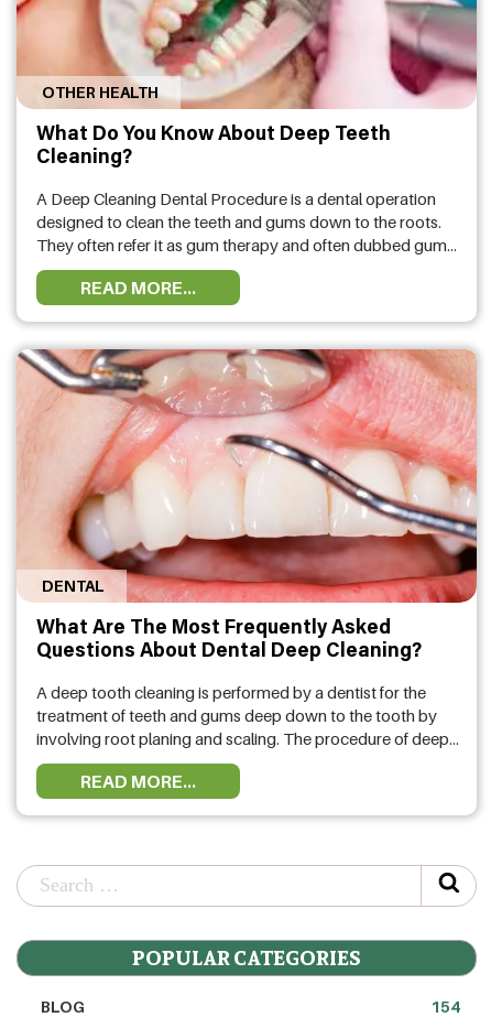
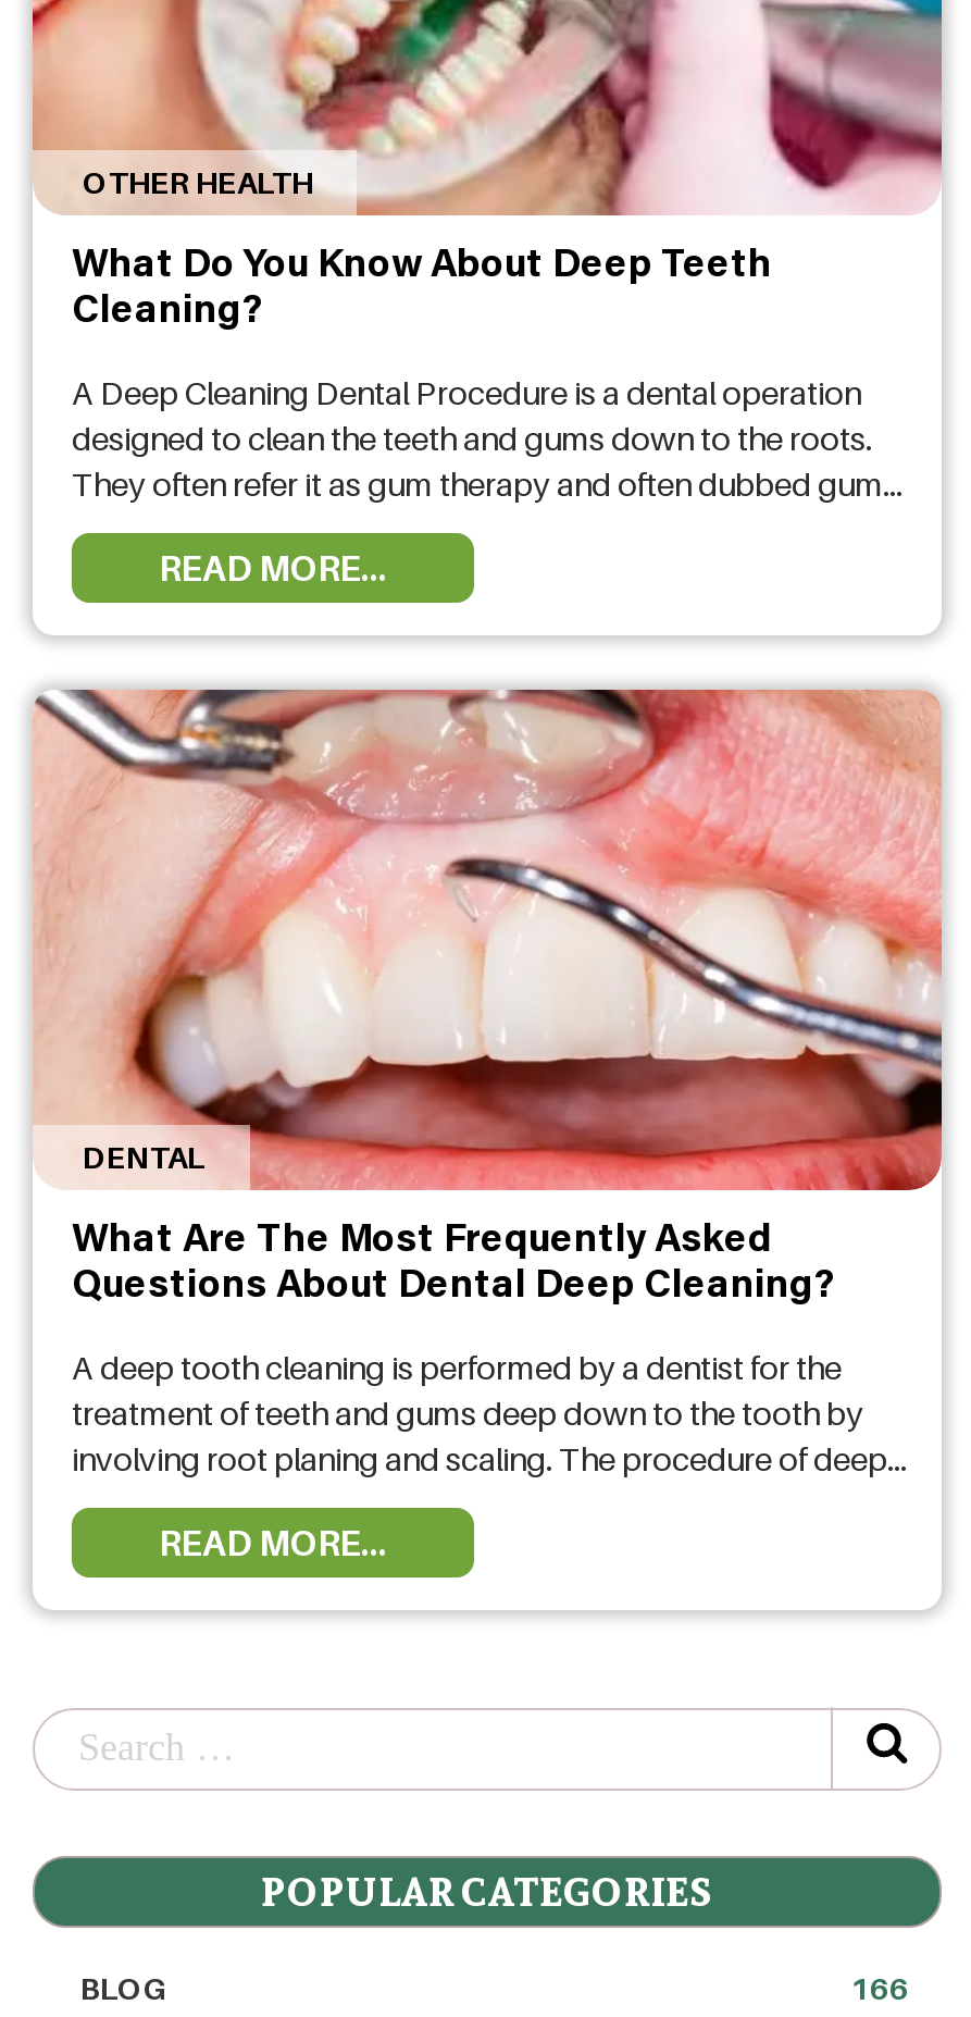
[430,997,460,1016] 154 -> [850,1969,909,2006] 166

